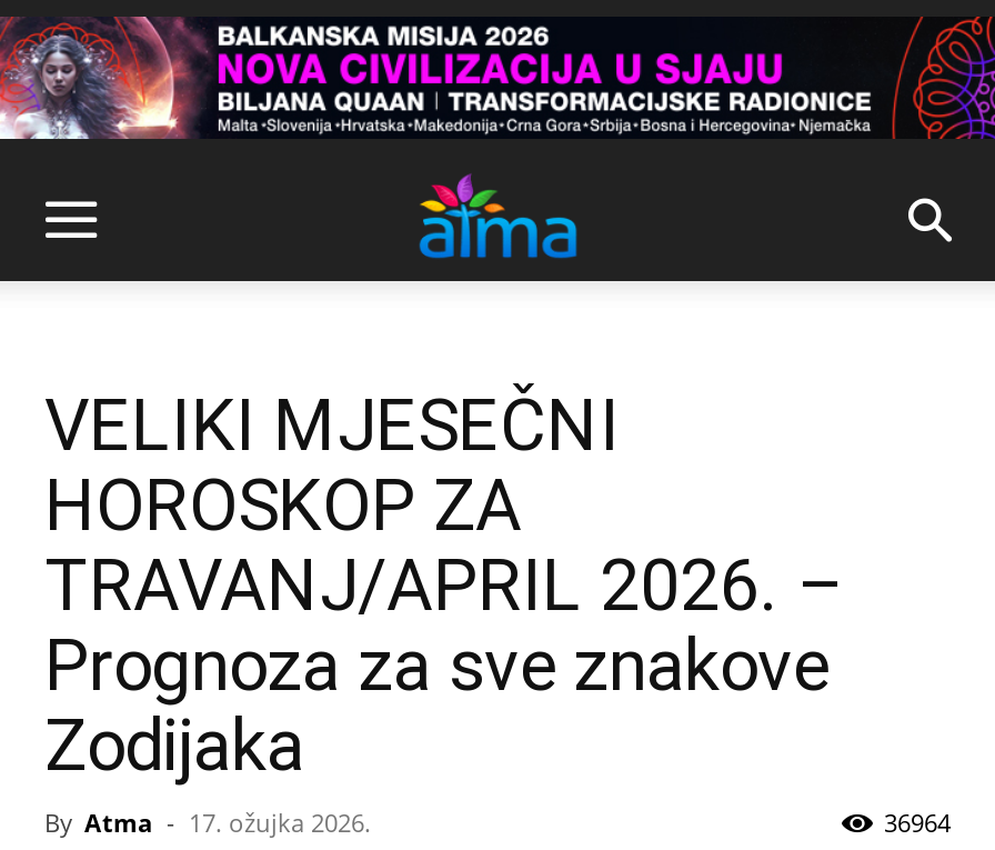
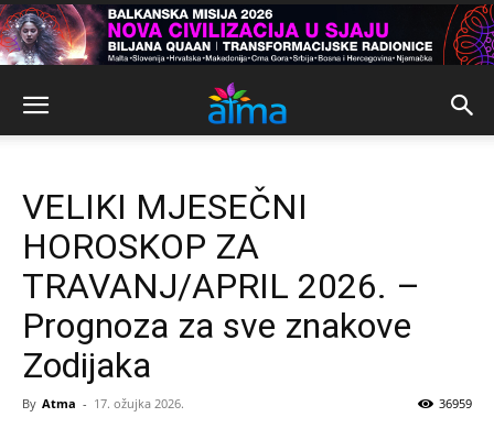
[884,806,951,839] 36964 -> [439,395,472,411] 36959

